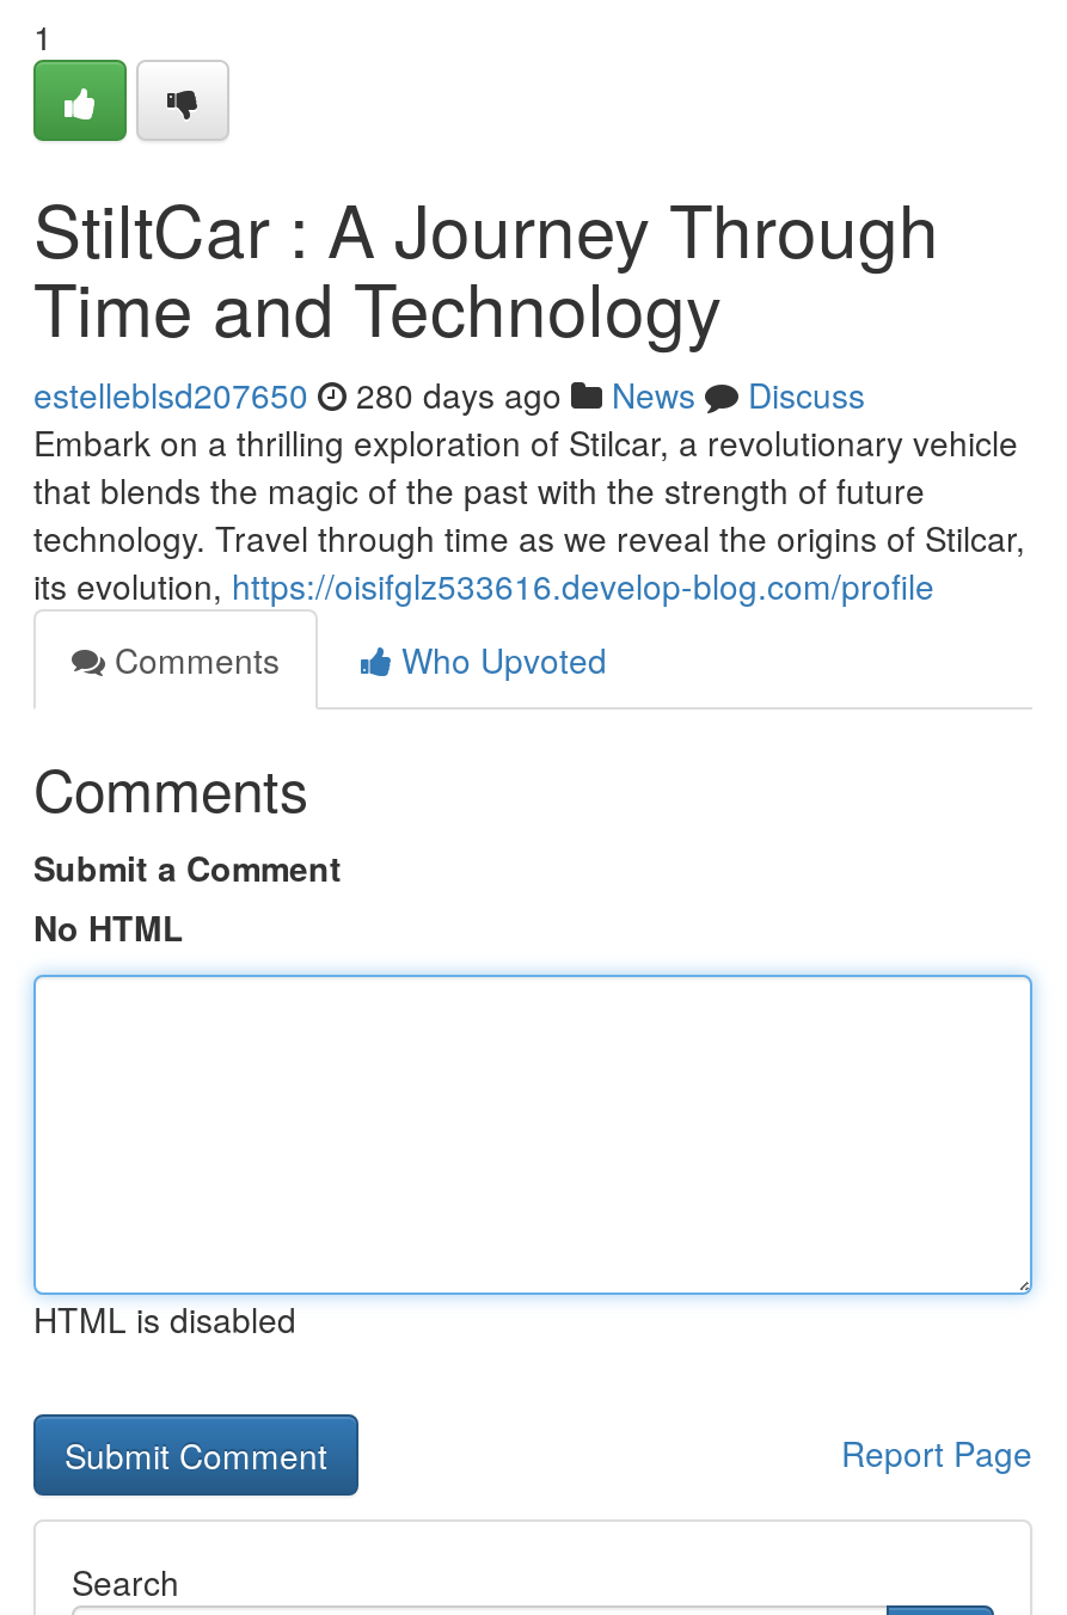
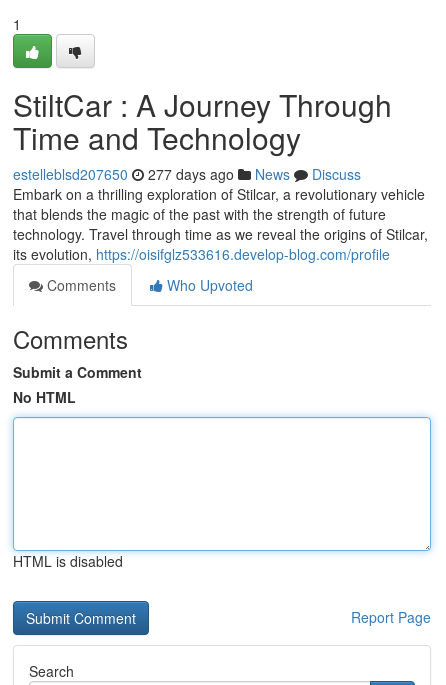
[33,370,865,418] estelleblsd207650 280 days ago News Discuss -> [13,164,361,184] estelleblsd207650 277 days ago News Discuss

